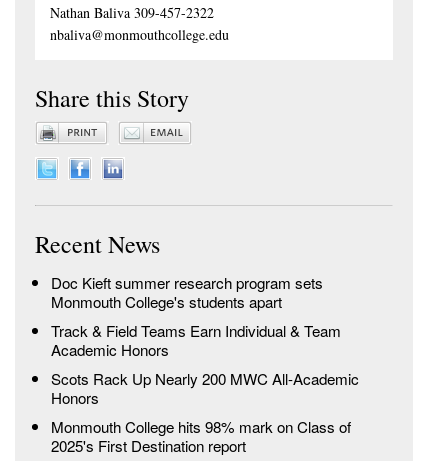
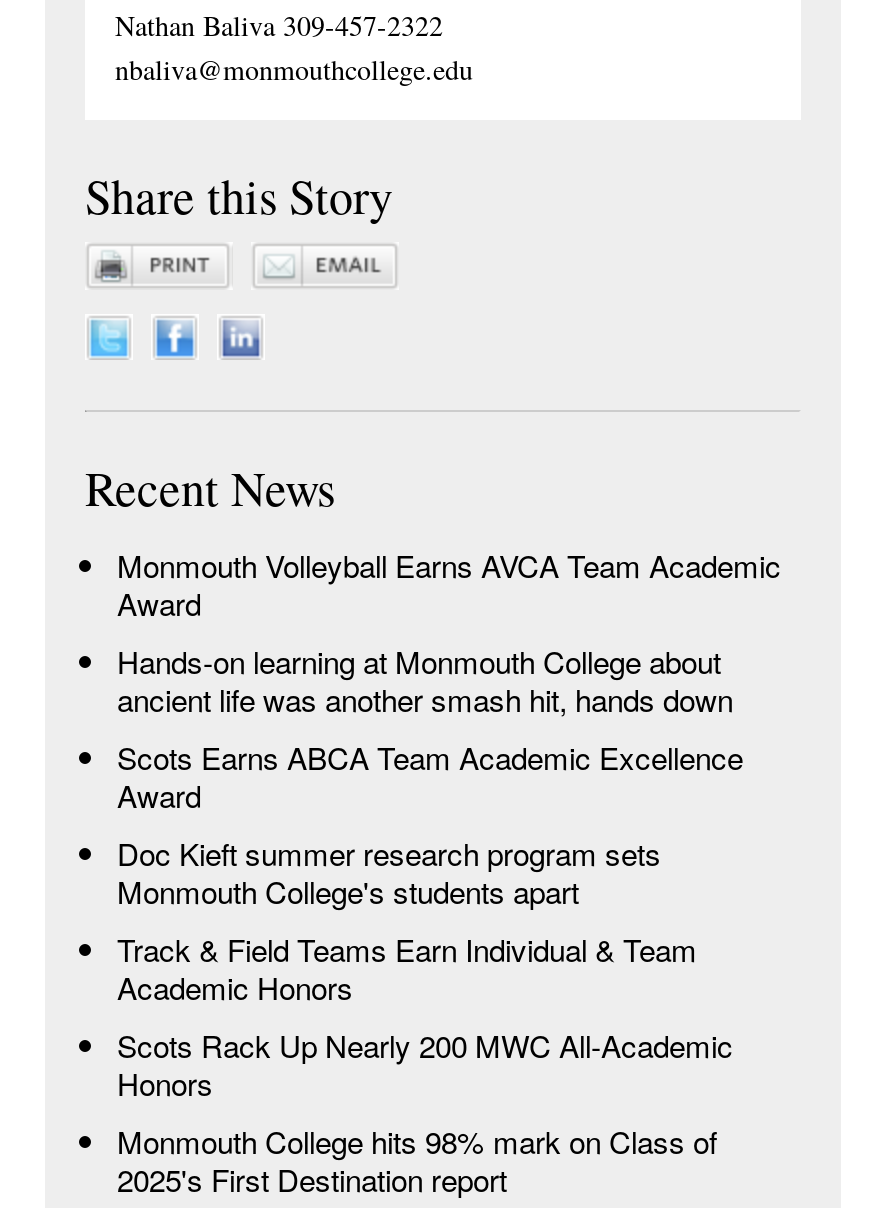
none -> [117,543,781,815] Monmouth Volleyball Earns AVCA Team Academic | Award | Hands-on learning at Monmouth College about | ancient life was another smash hit, hands down | Scots Earns ABCA Team Academic Excellence | Award

